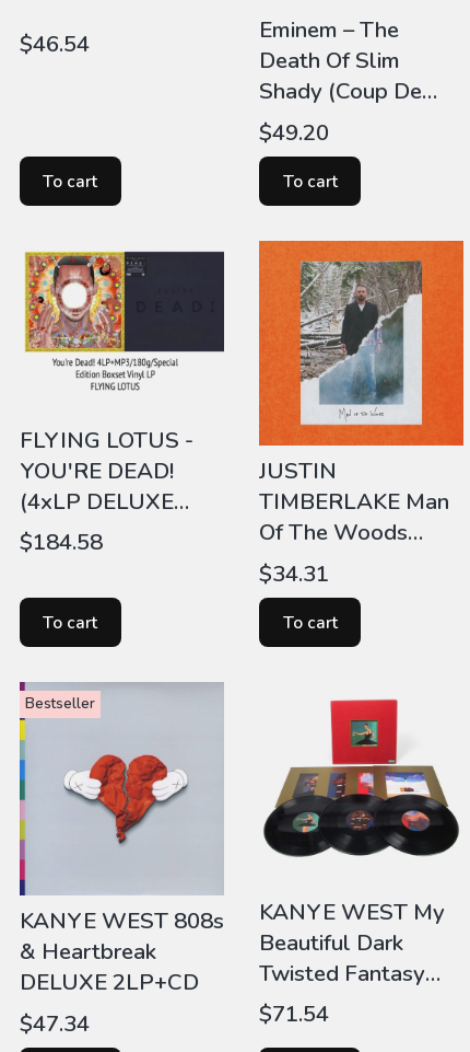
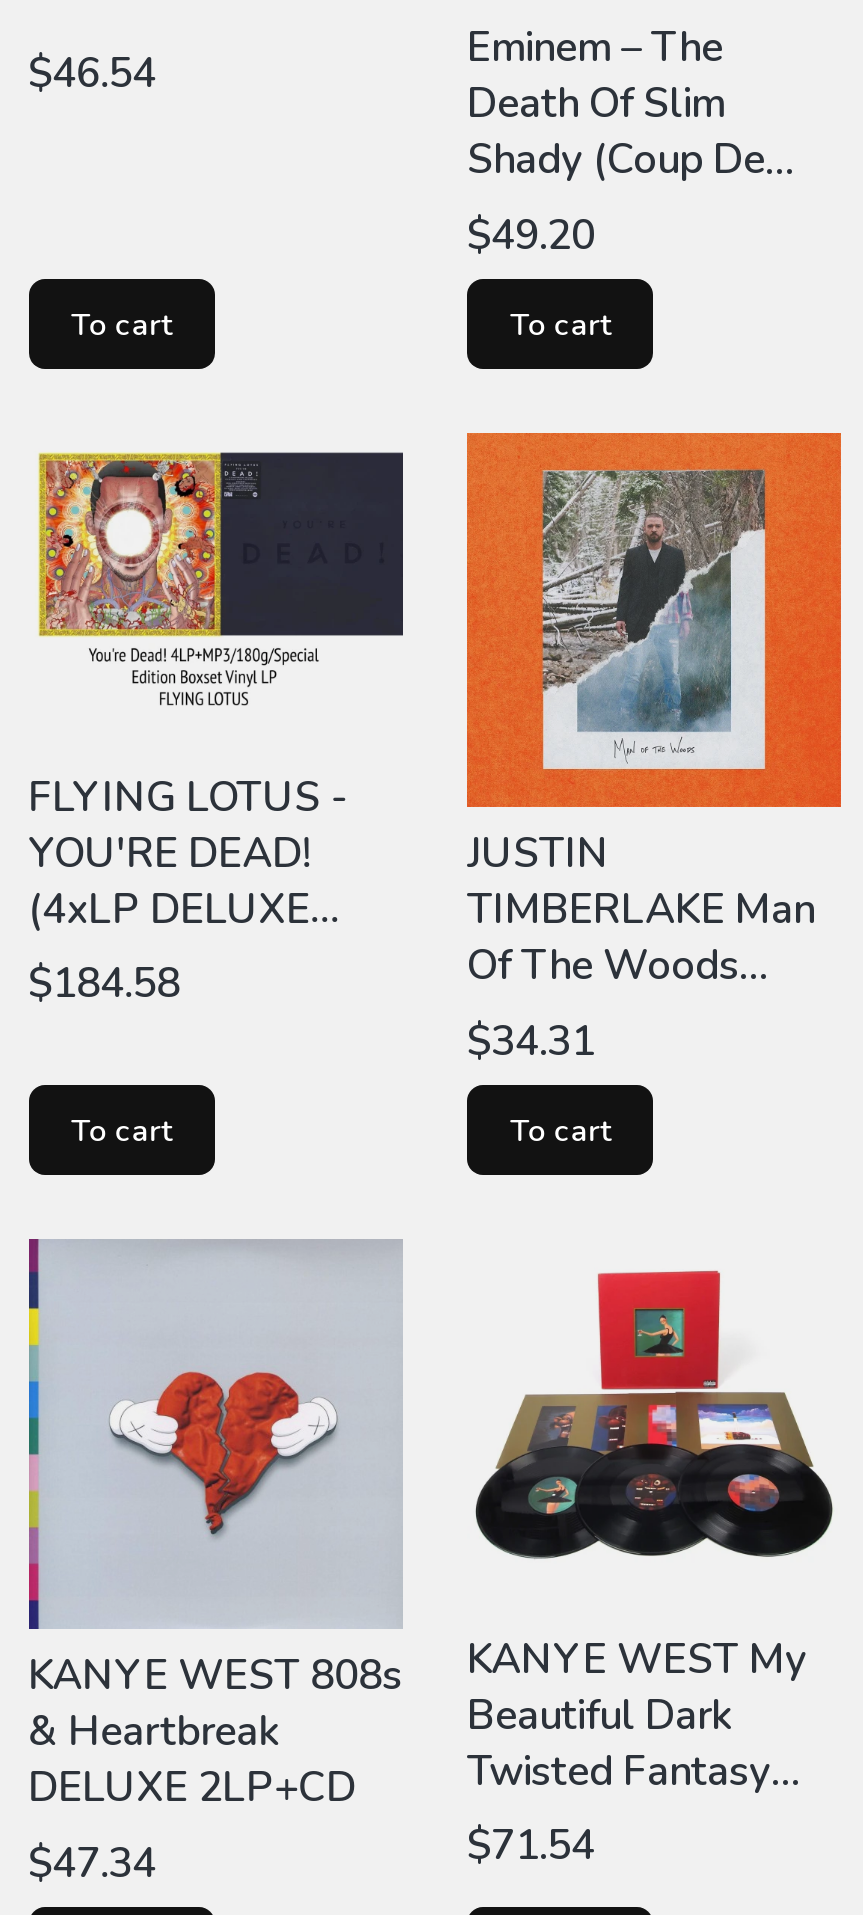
[25,694,95,713] Bestseller -> none

